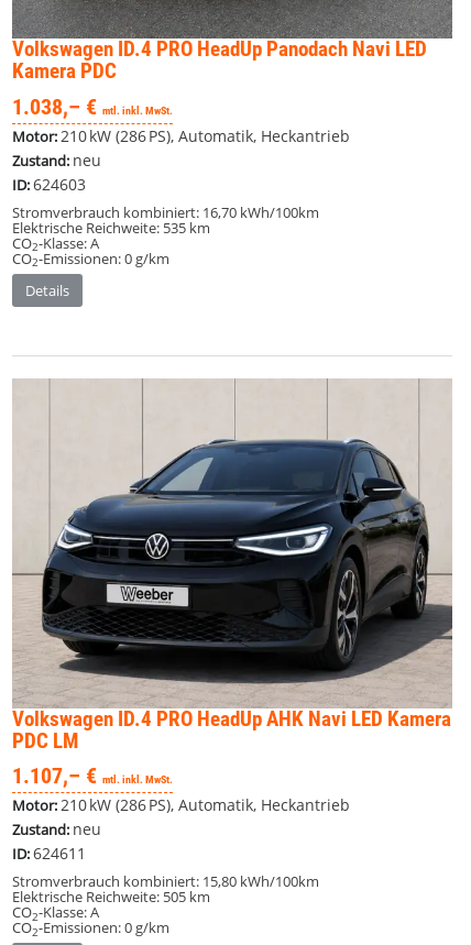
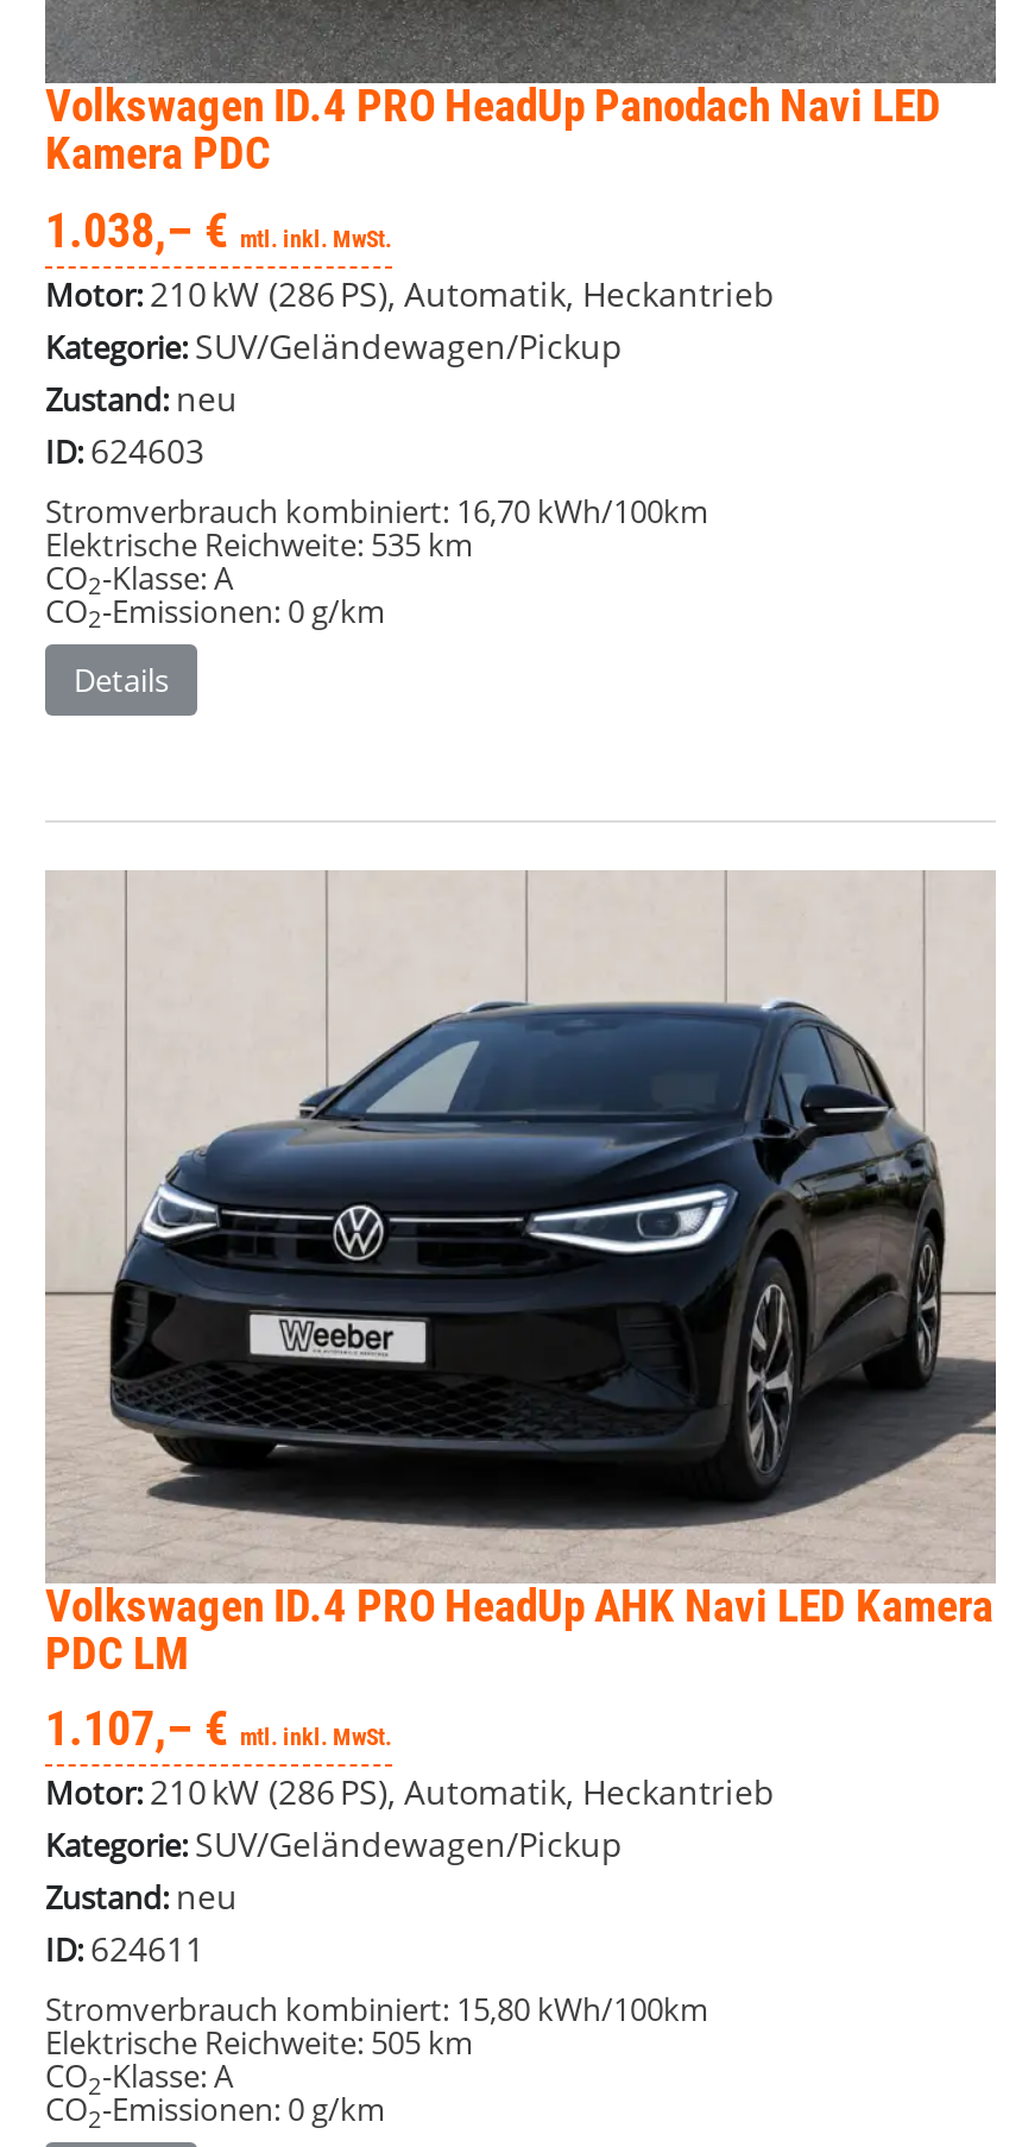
none -> [45,322,623,368] Kategorie: SUV/Geländewagen/Pickup
none -> [45,1822,623,1867] Kategorie: SUV/Geländewagen/Pickup

